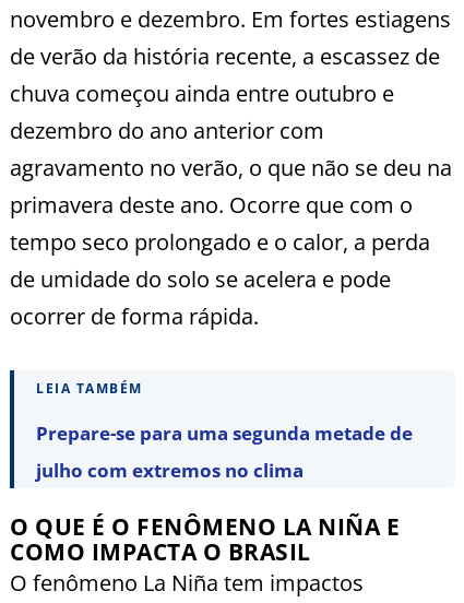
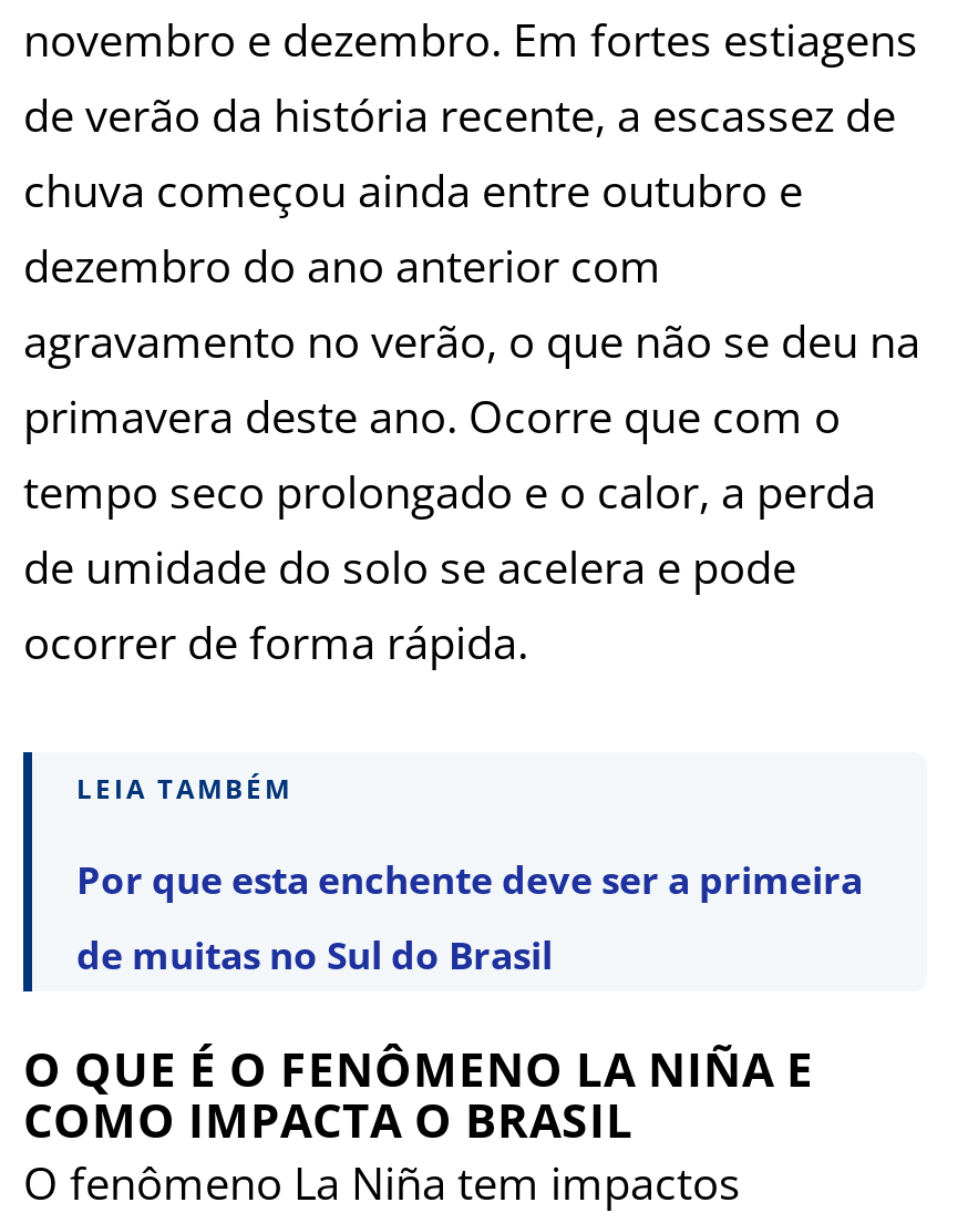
[36,421,413,446] Prepare-se para uma segunda metade de -> [76,854,863,905] Por que esta enchente deve ser a primeira
[36,458,304,483] julho com extremos no clima -> [76,929,553,980] de muitas no Sul do Brasil

